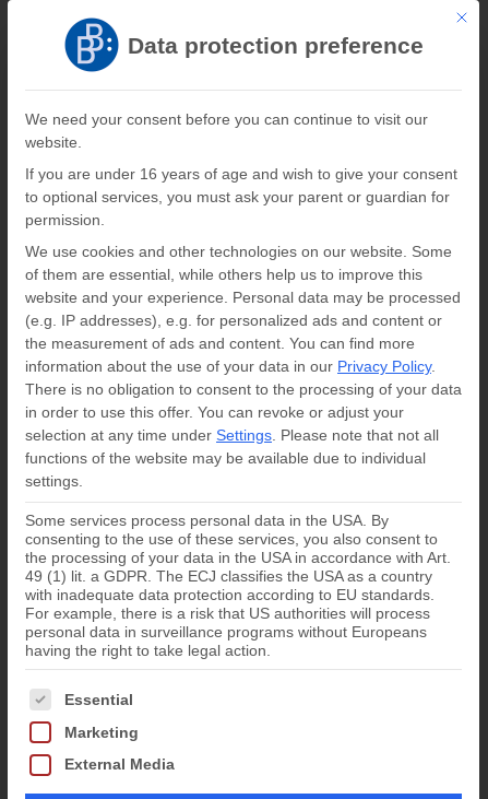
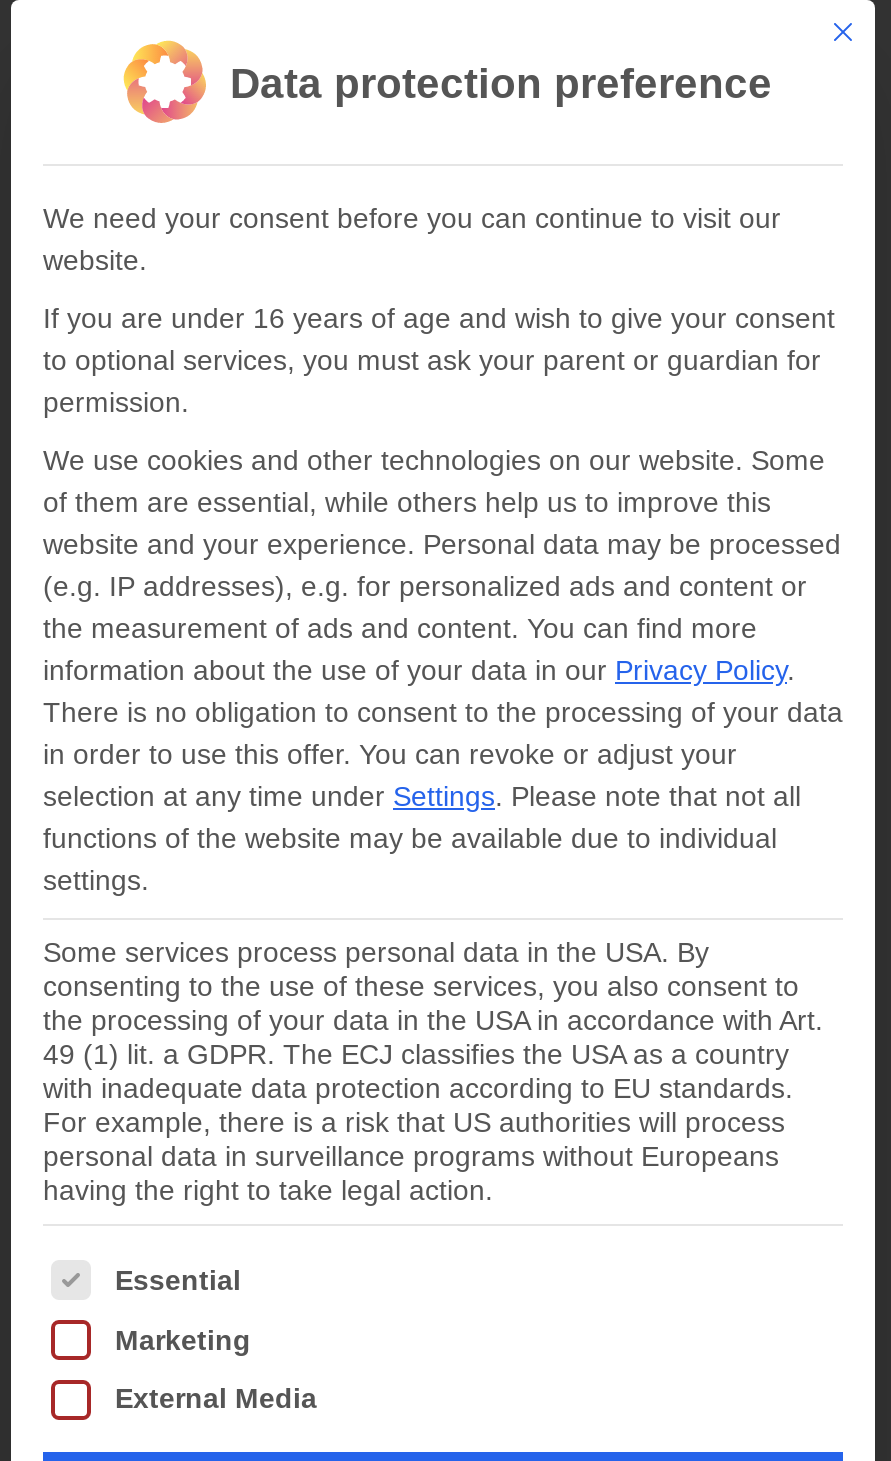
[63,16,120,73] [image] -> [115,32,215,132] [image]

